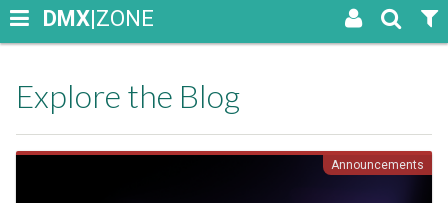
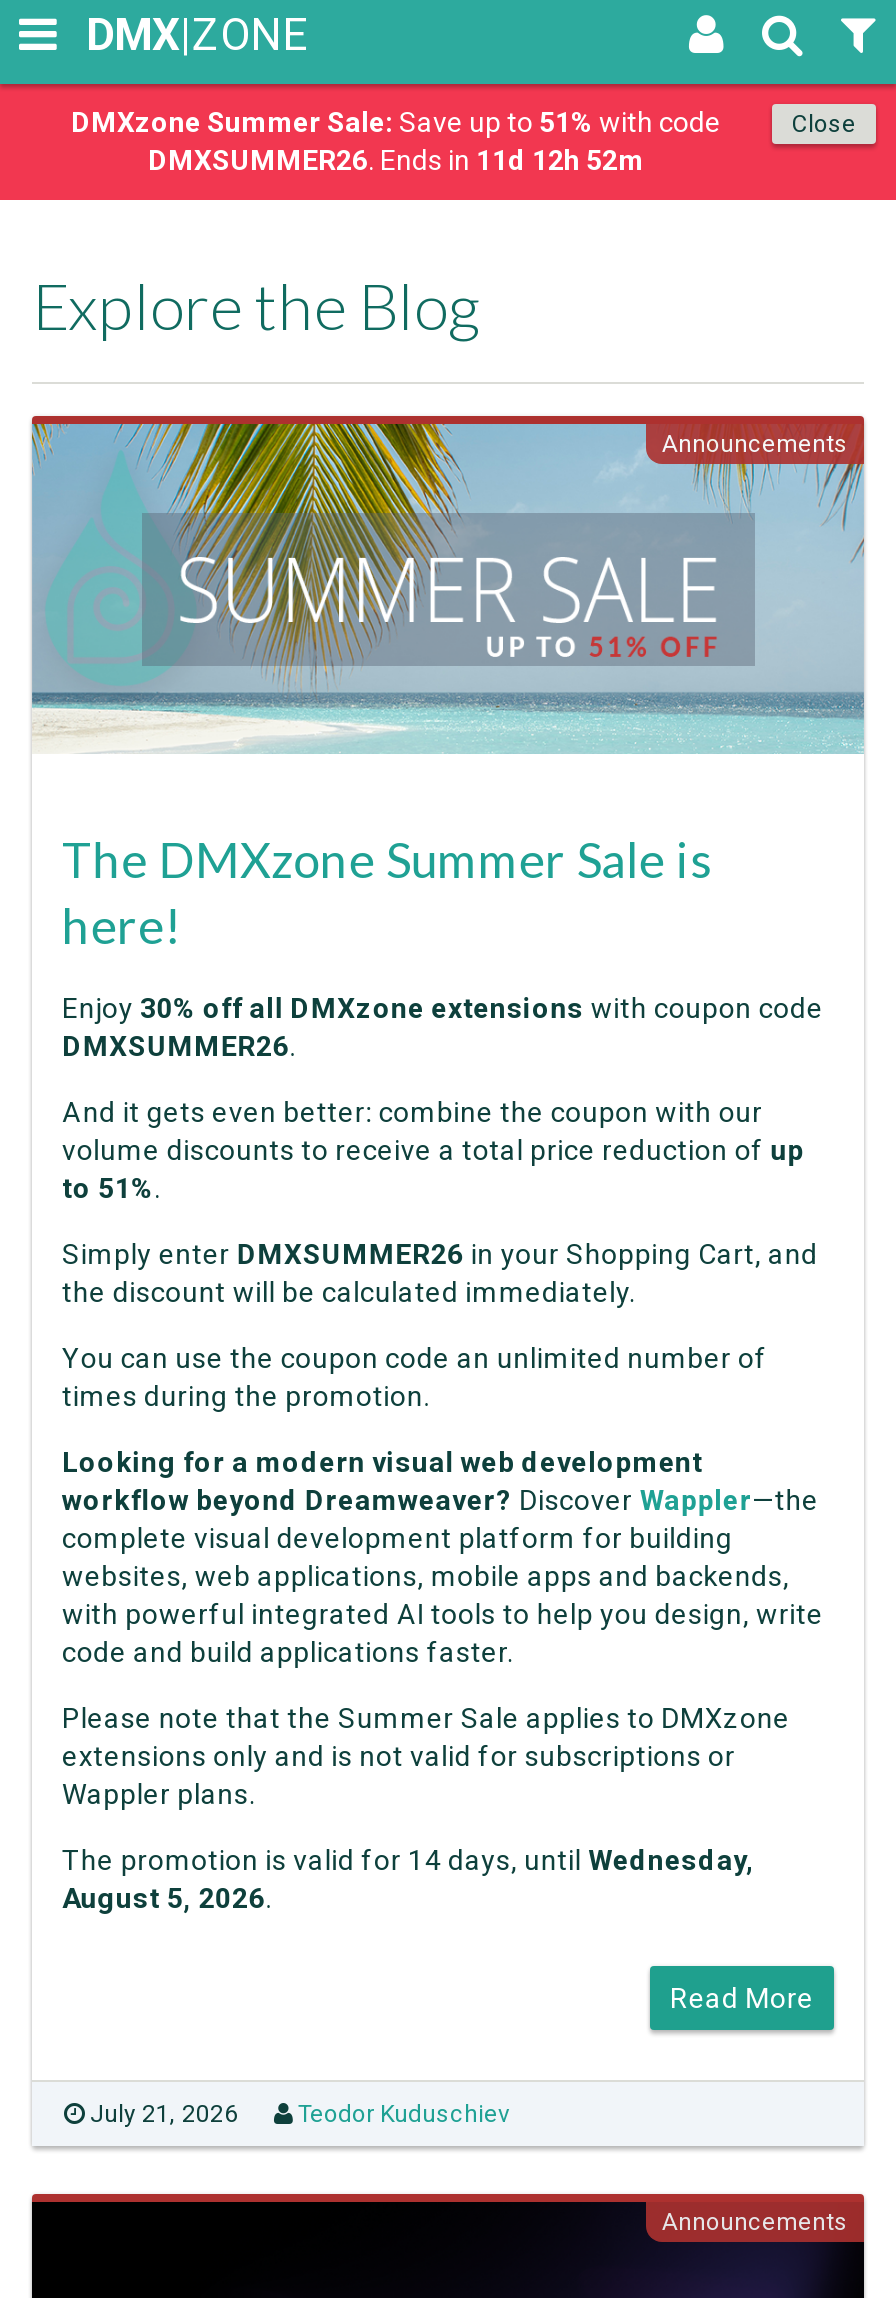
none -> [6,82,890,202] [image] | Close | DMXzone Summer Sale: Save up to 51% with code | DMXSUMMER26. Ends in 11d 12h 52m
none -> [30,422,866,1980] [image] | Announcements
none -> [62,830,823,2014] The DMXzone Summer Sale is | here! | Enjoy 30% off all DMXzone extensions with coupon code | DMXSUMMER26. | And it gets even better: combine the coupon with our | volume discounts to receive a total price reduction of up | to 51%. | Simply enter DMXSUMMER26 in your Shopping Cart, and | the discount will be calculated immediately. | You can use the coupon code an unlimited number of | times during the promotion. | Looking for a modern visual web development | workflow beyond Dreamweaver? Discover Wappler—the | complete visual development platform for building | websites, web applications, mobile apps and backends, | with powerful integrated AI tools to help you design, write | code and build applications faster. | Please note that the Summer Sale applies to DMXzone | extensions only and is not valid for subscriptions or | Wappler plans. | The promotion is valid for 14 days, until Wednesday, | August 5, 2026. | Read More
none -> [84,2100,510,2128] July 21, 2026 | Teodor Kuduschiev

